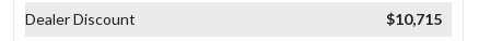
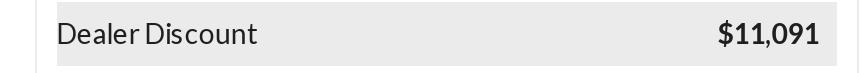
[386,10,452,28] $10,715 -> [717,16,837,50] $11,091

